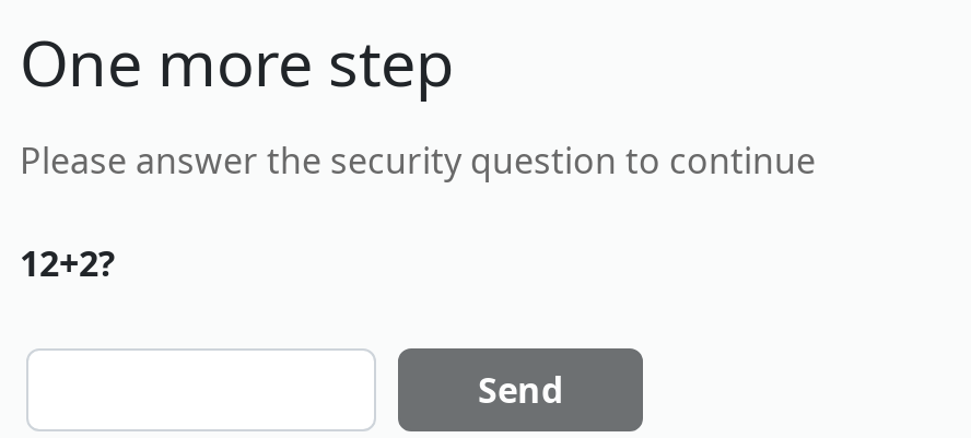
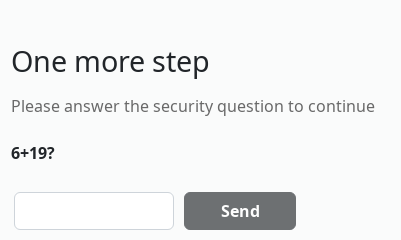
[20,239,116,287] 12+2? -> [11,142,55,164] 6+19?

